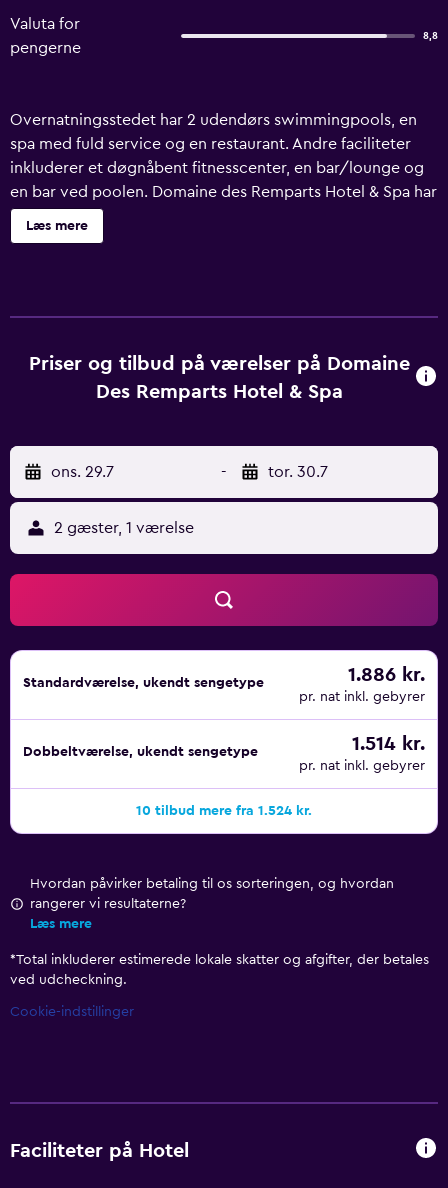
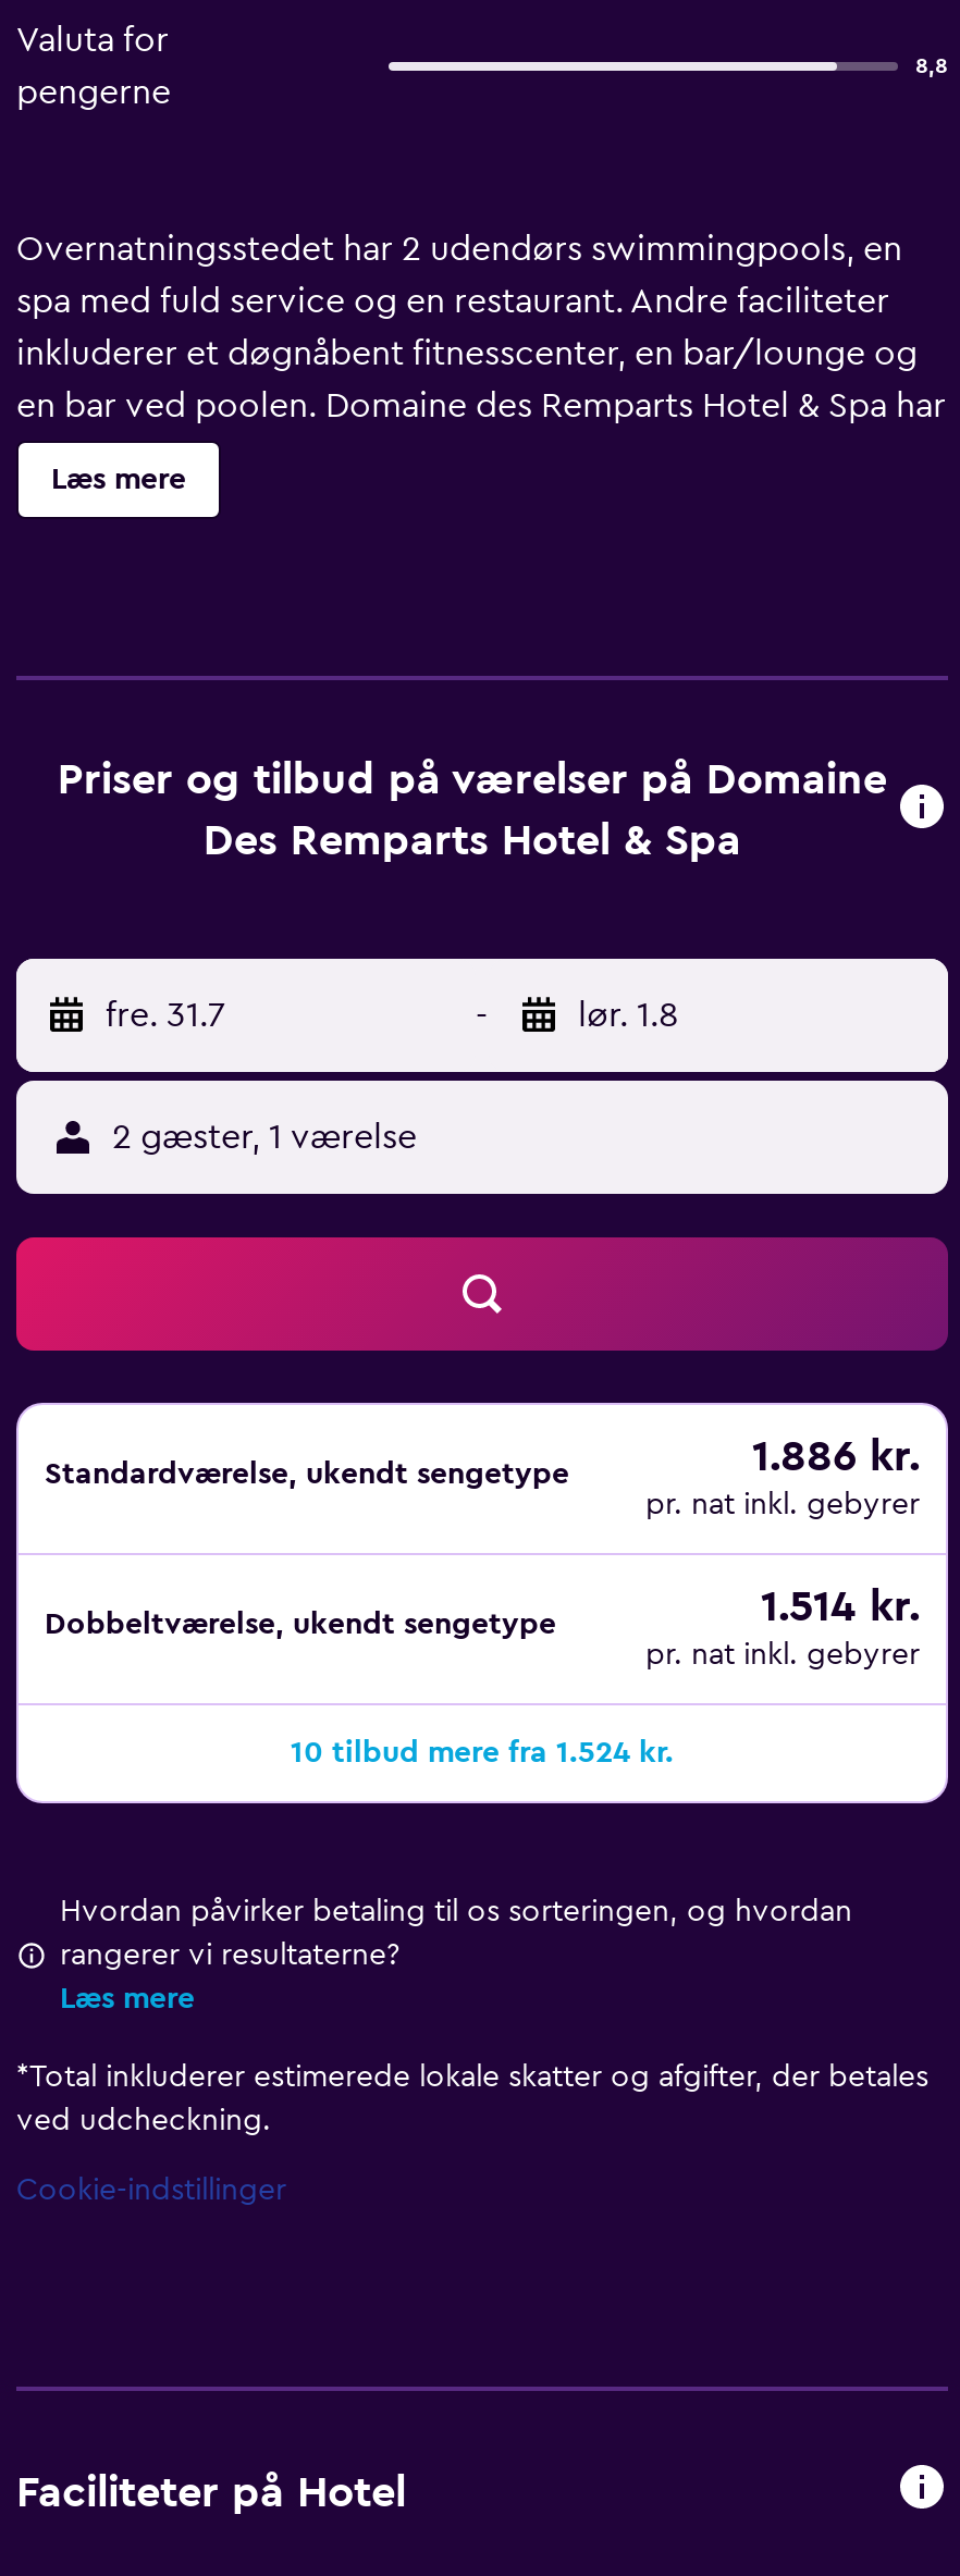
[51,464,114,480] ons. 29.7 -> [106,998,225,1033] fre. 31.7
[268,464,328,480] tor. 30.7 -> [578,998,678,1033] lør. 1.8

